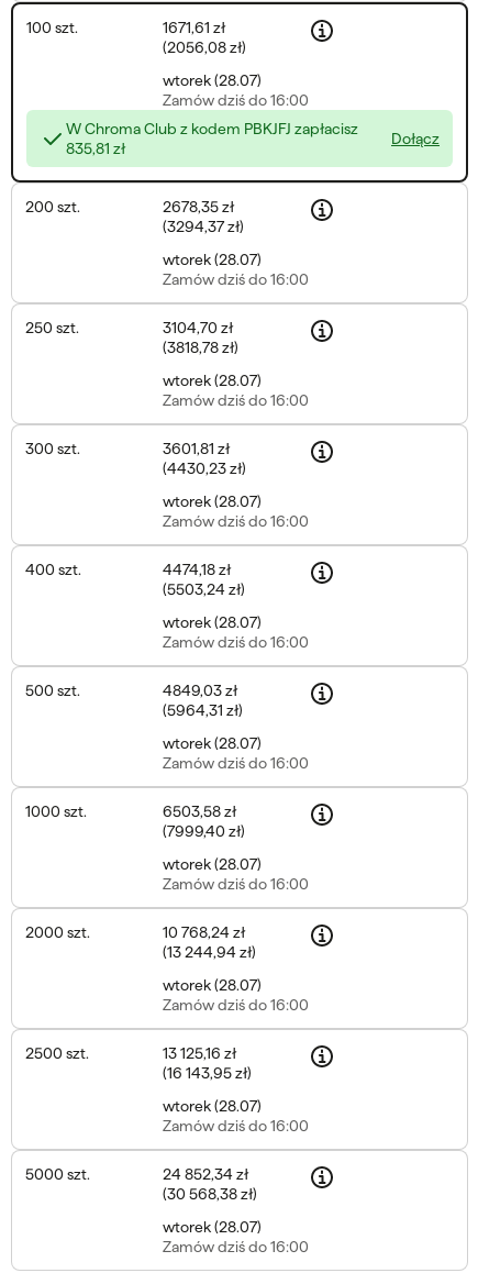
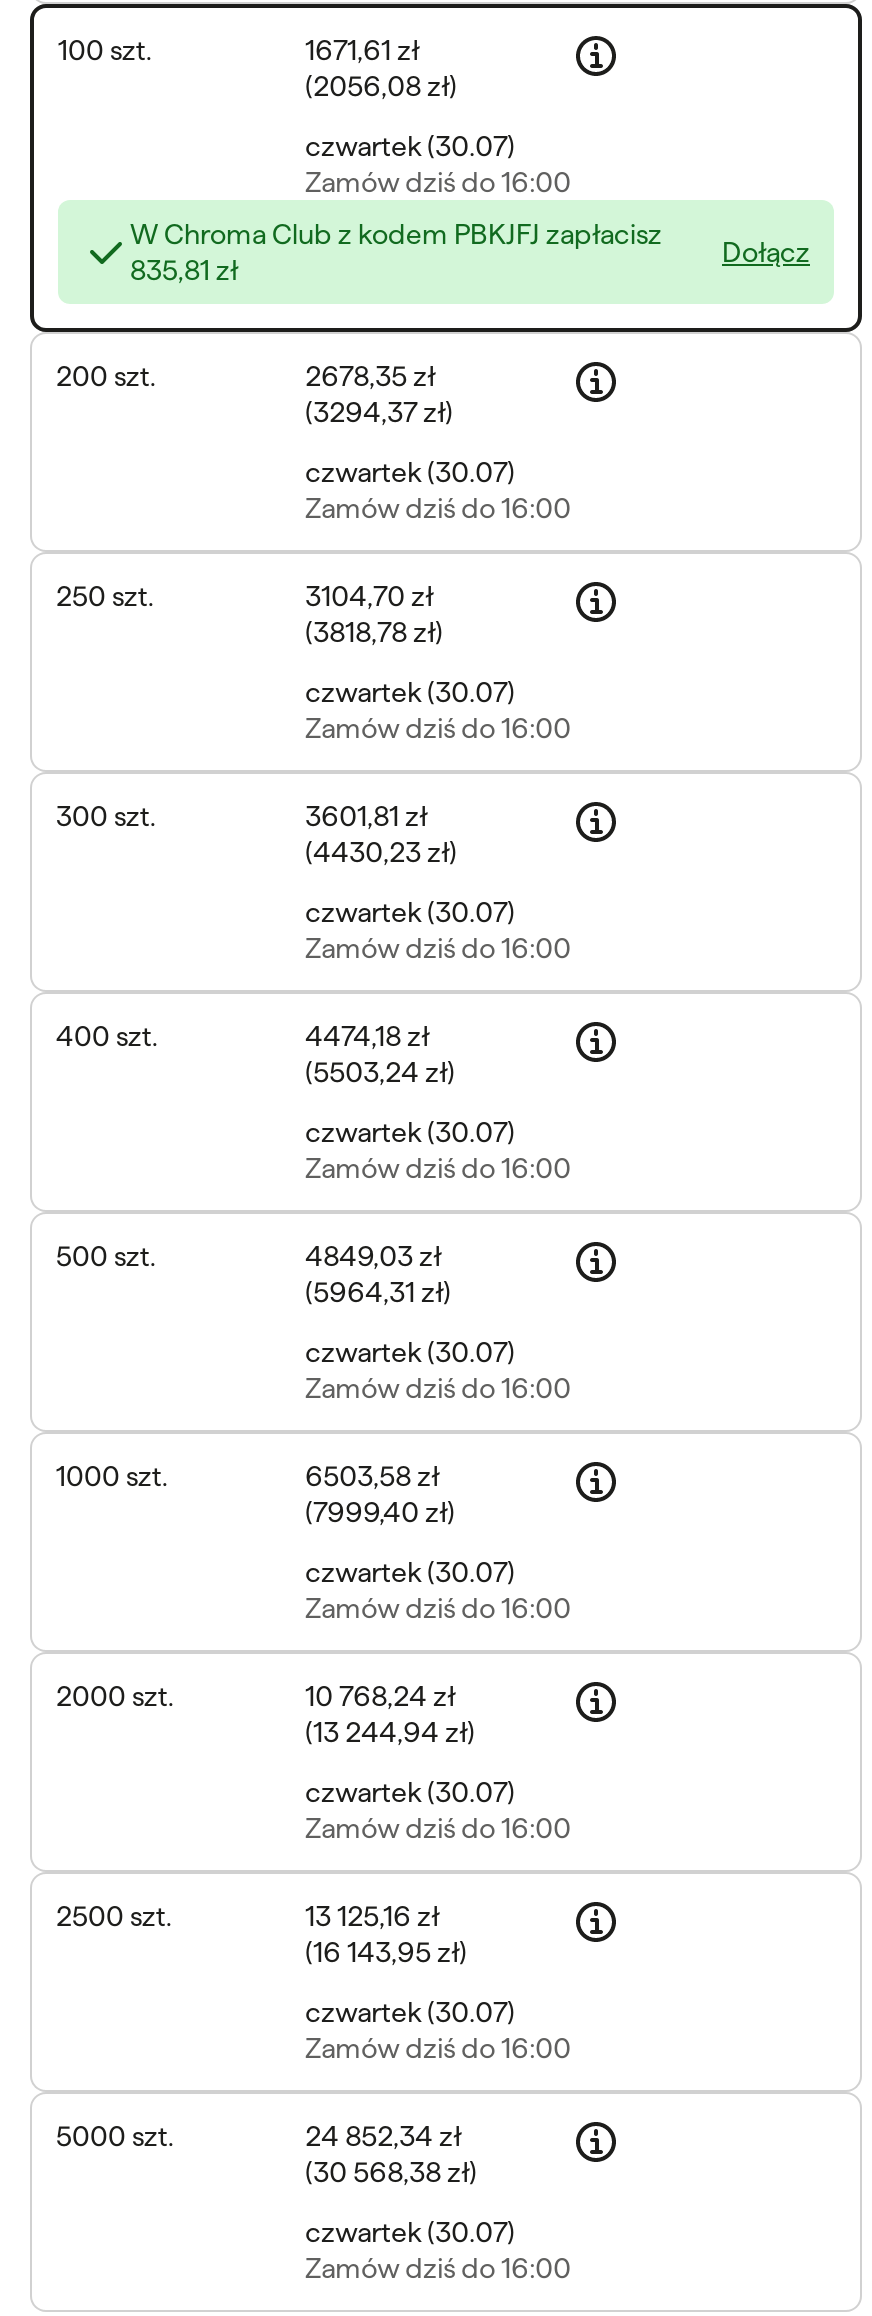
[162,71,261,89] wtorek (28.07) -> [305,130,515,162] czwartek (30.07)
[162,251,261,268] wtorek (28.07) -> [305,456,515,488] czwartek (30.07)
[162,372,261,389] wtorek (28.07) -> [305,676,515,708] czwartek (30.07)
[162,492,261,510] wtorek (28.07) -> [305,896,515,928] czwartek (30.07)
[162,613,261,631] wtorek (28.07) -> [305,1116,515,1148] czwartek (30.07)
[162,734,261,752] wtorek (28.07) -> [305,1336,515,1368] czwartek (30.07)
[162,855,261,873] wtorek (28.07) -> [305,1556,515,1588] czwartek (30.07)
[162,976,261,994] wtorek (28.07) -> [305,1776,515,1808] czwartek (30.07)
[162,1097,261,1115] wtorek (28.07) -> [305,1996,515,2028] czwartek (30.07)
[162,1218,261,1236] wtorek (28.07) -> [305,2216,515,2248] czwartek (30.07)

